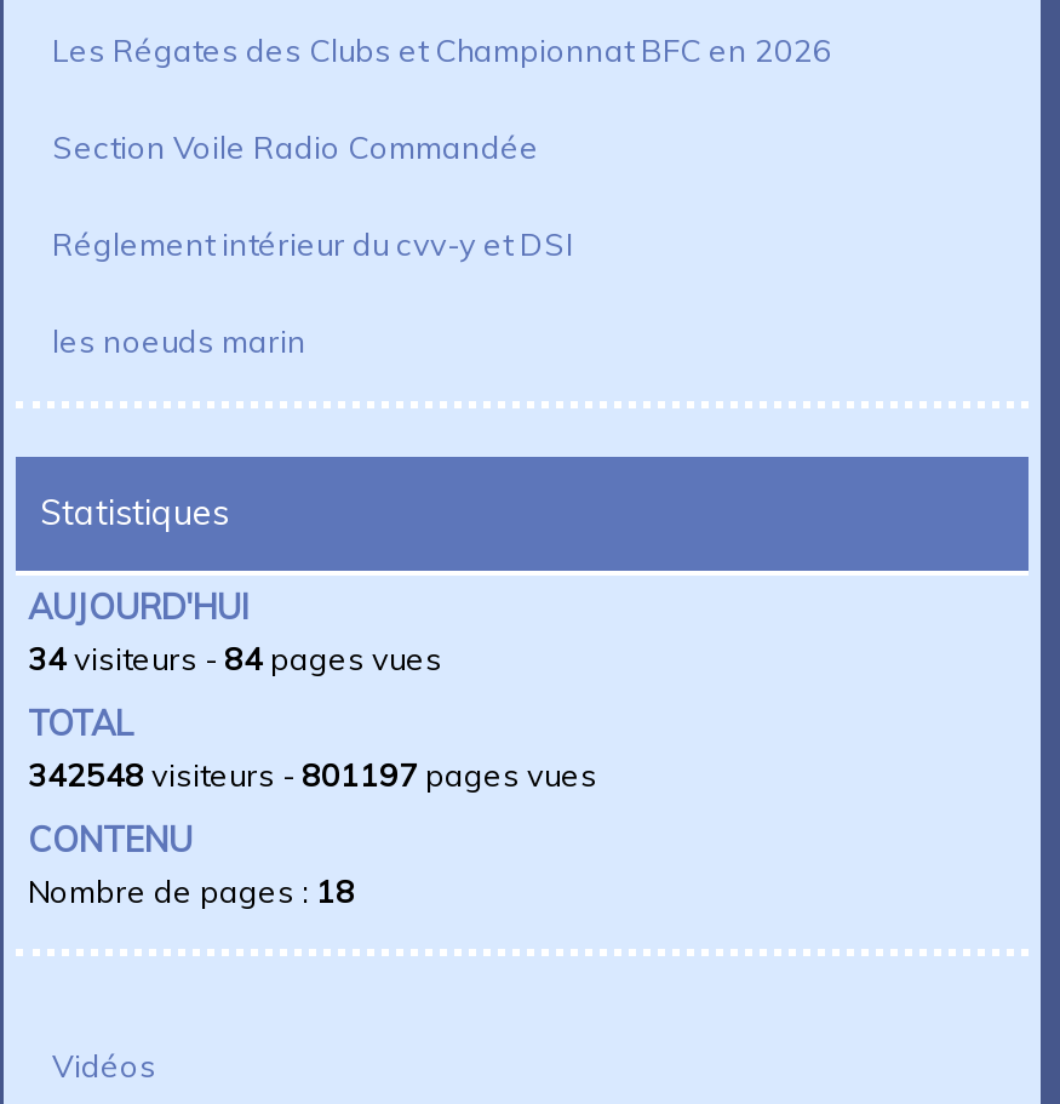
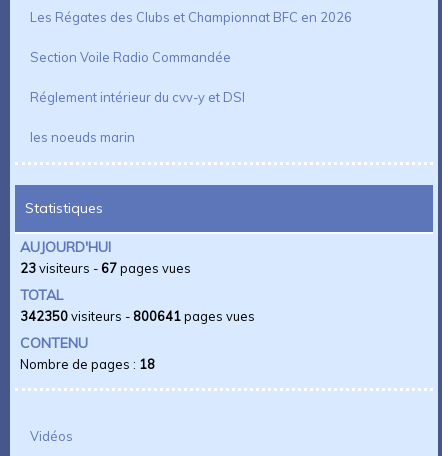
[28,638,442,676] 34 visiteurs - 84 pages vues -> [20,260,191,276] 23 visiteurs - 67 pages vues
[28,754,597,793] 342548 visiteurs - 801197 pages vues -> [20,308,255,324] 342350 visiteurs - 800641 pages vues

